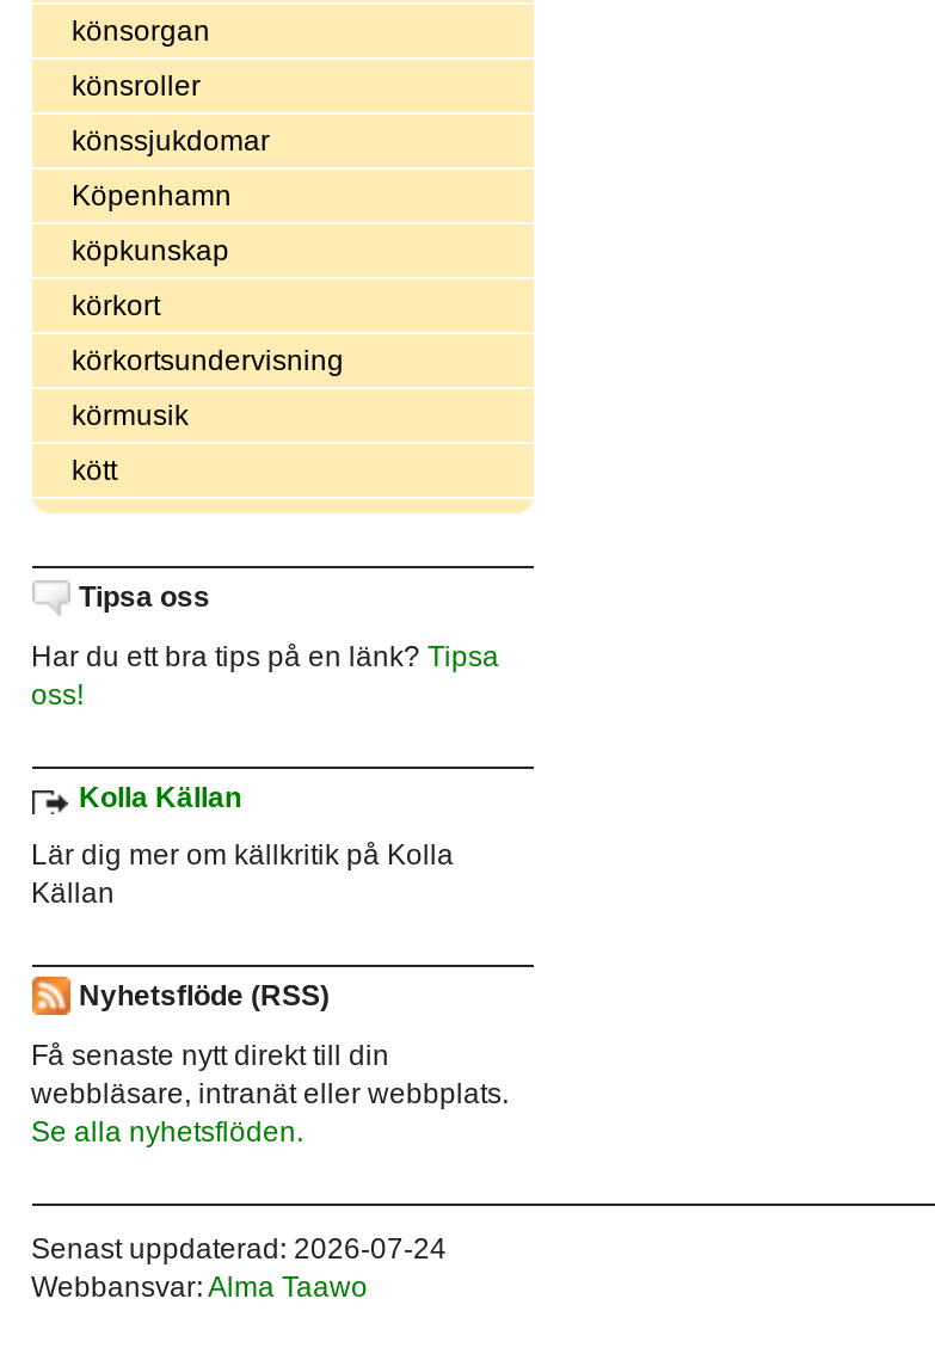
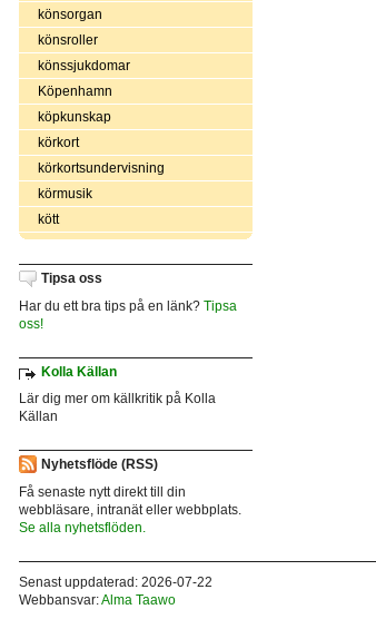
[31,1231,447,1265] Senast uppdaterad: 2026-07-24 -> [18,574,212,590] Senast uppdaterad: 2026-07-22

